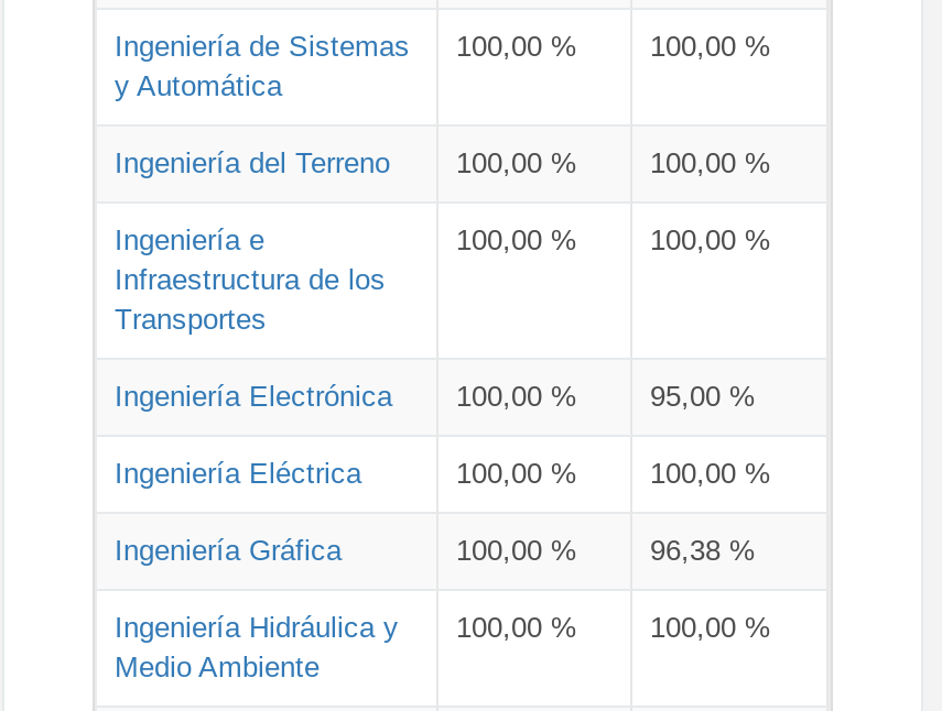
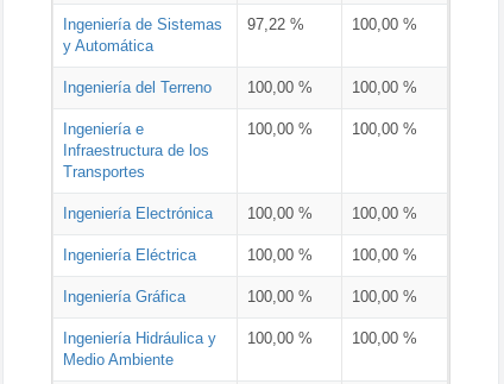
[115,29,577,62] Ingeniería de Sistemas 100,00 % -> [63,15,304,33] Ingeniería de Sistemas 97,22 %
[650,379,756,412] 95,00 % -> [352,204,417,222] 100,00 %
[650,533,756,566] 96,38 % -> [352,287,417,305] 100,00 %

